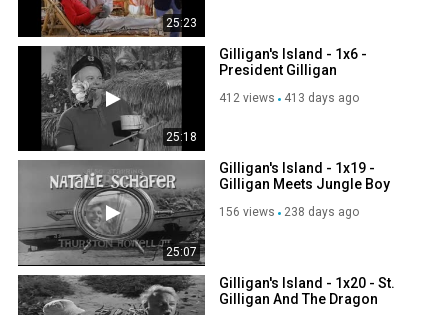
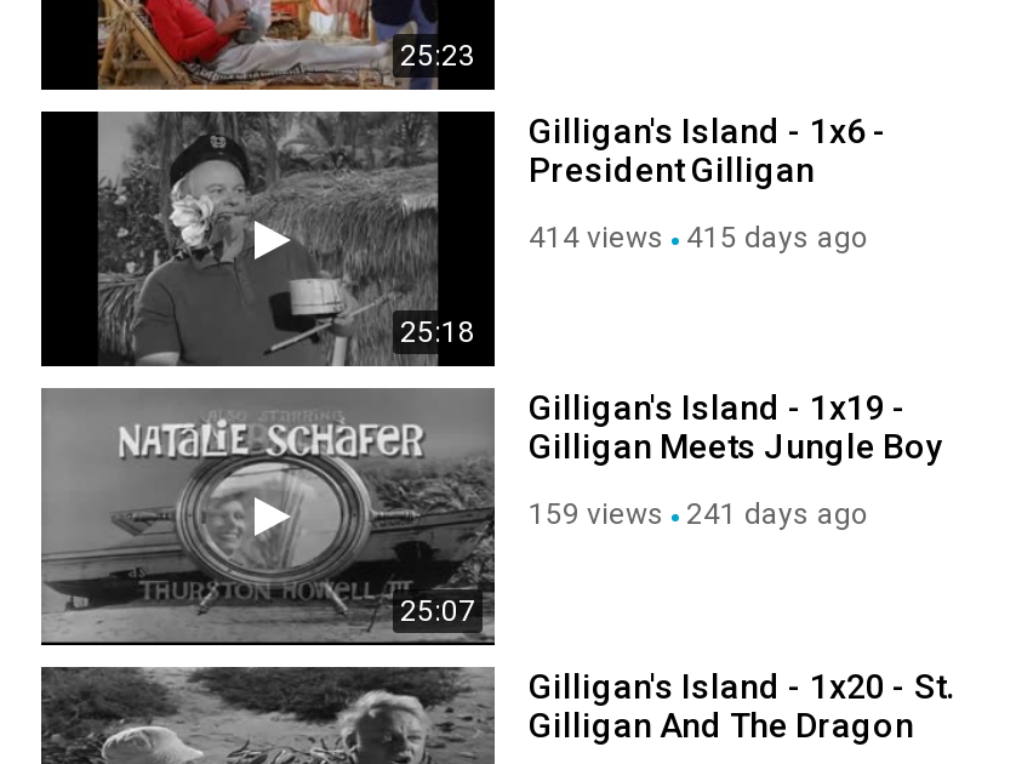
[219,91,275,105] 412 views -> [529,221,664,255] 414 views
[284,91,359,105] 413 days ago -> [686,221,868,255] 415 days ago
[219,205,275,219] 156 views -> [529,498,664,532] 159 views
[284,205,359,219] 238 days ago -> [686,498,868,532] 241 days ago

